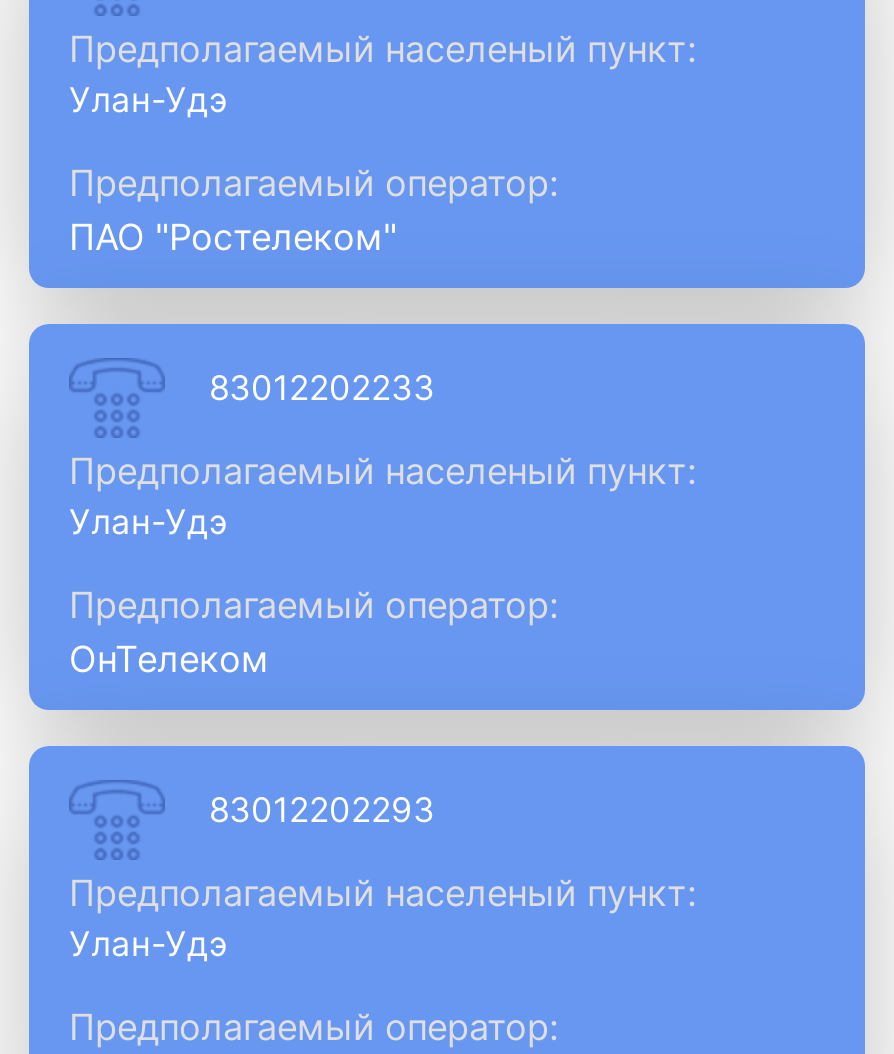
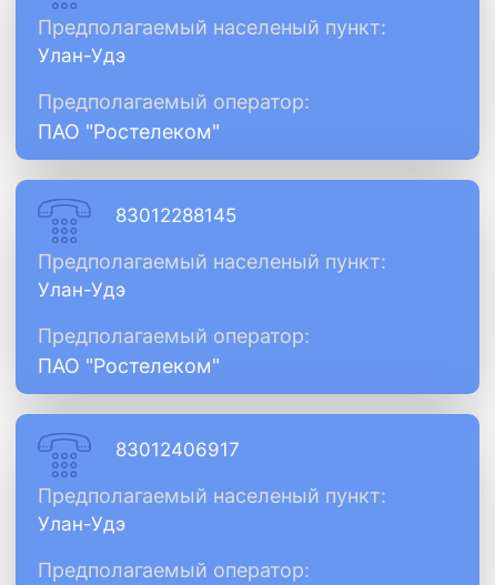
[209,368,435,408] 83012202233 -> [115,204,236,226] 83012288145
[69,638,269,680] ОнТелеком -> [38,354,220,377] ПАО "Ростелеком"
[209,790,435,830] 83012202293 -> [115,438,240,461] 83012406917

